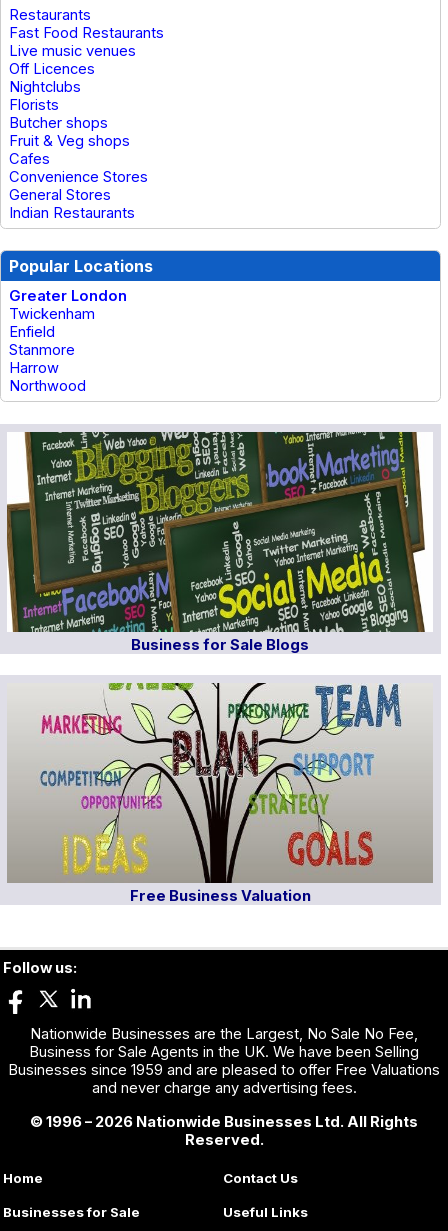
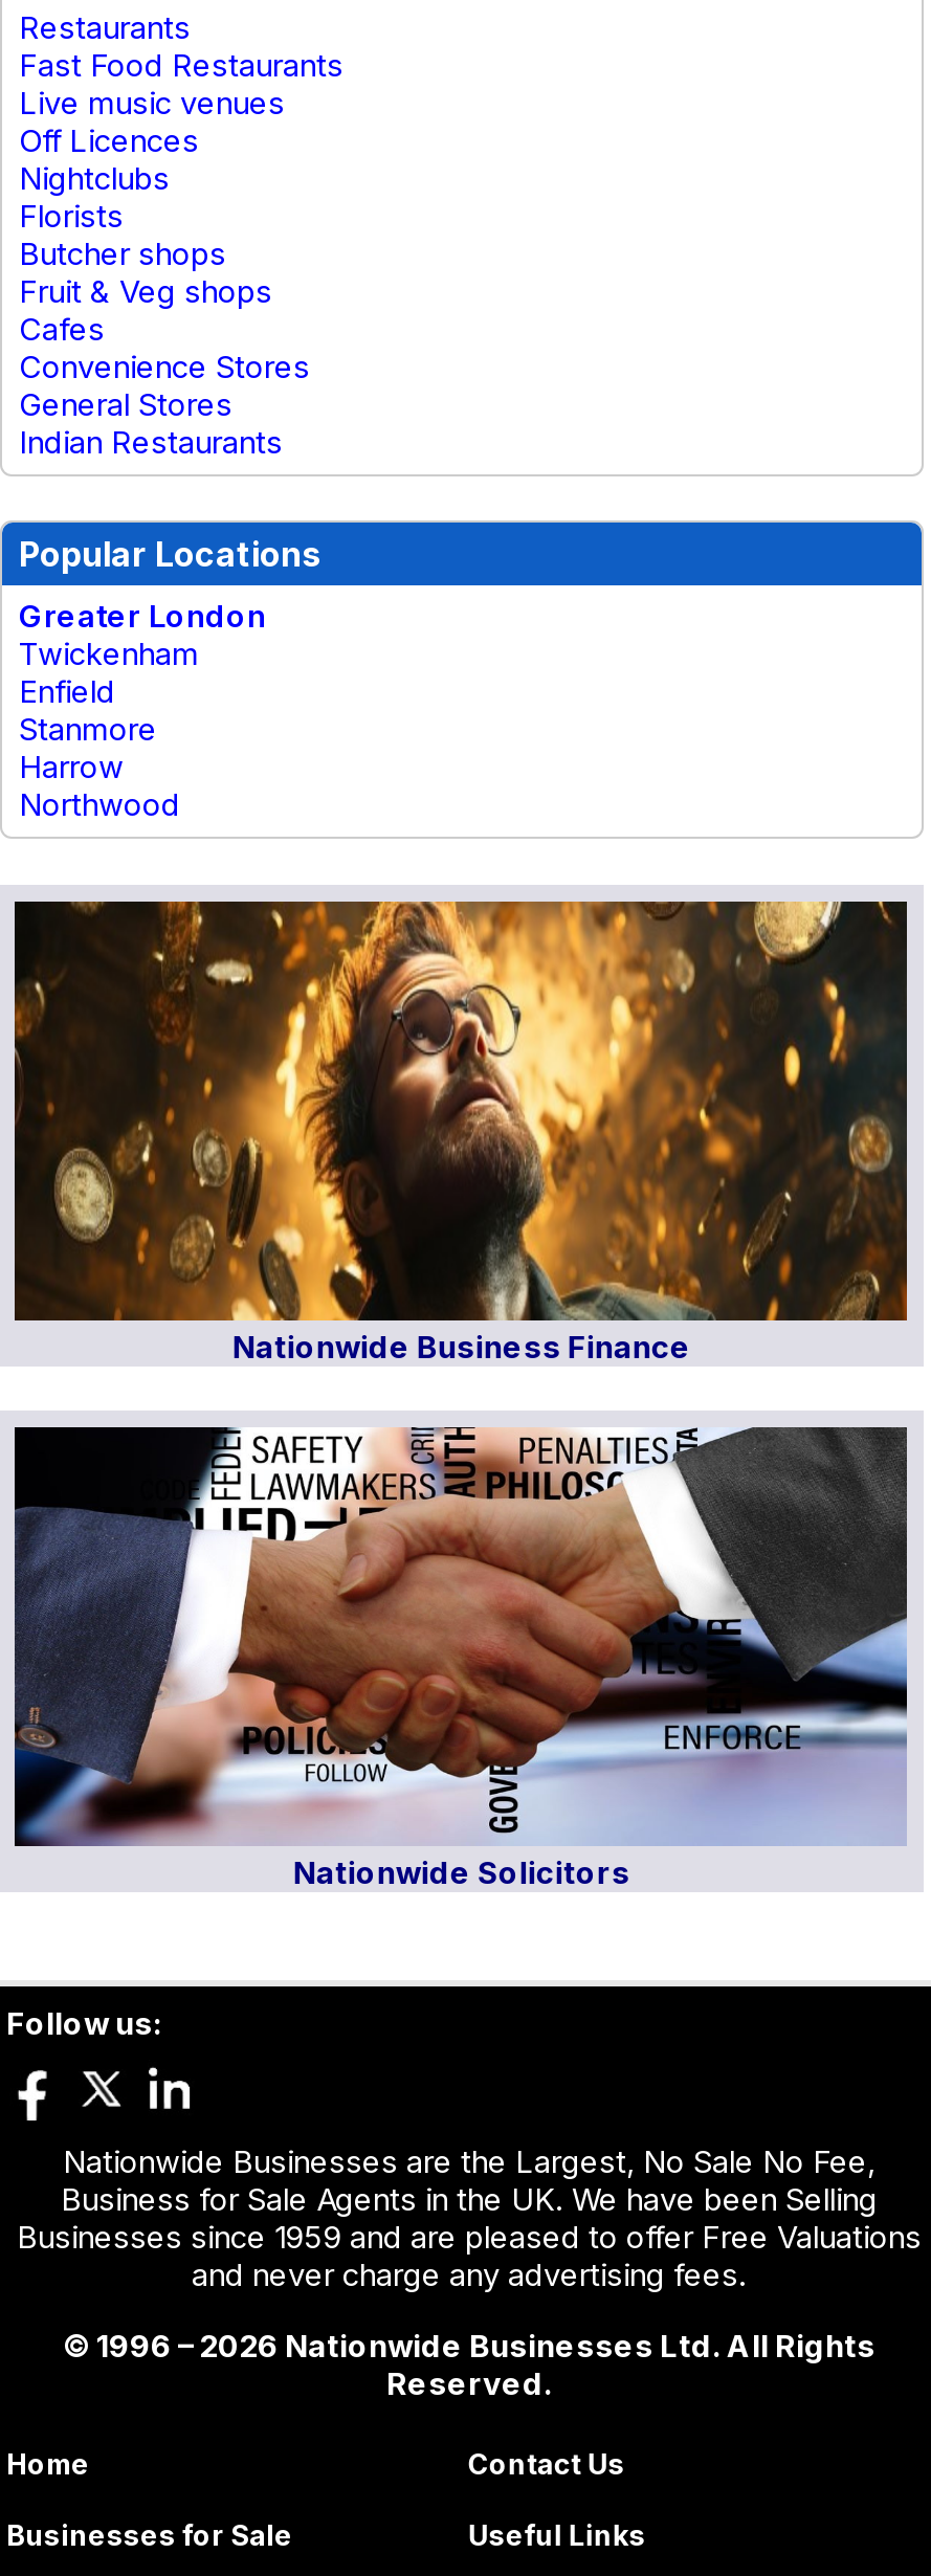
[6,431,433,654] [image] | Business for Sale Blogs -> [13,900,909,1366] [image] | Nationwide Business Finance
[7,682,433,905] [image] | Free Business Valuation -> [13,1425,909,1892] [image] | Nationwide Solicitors

